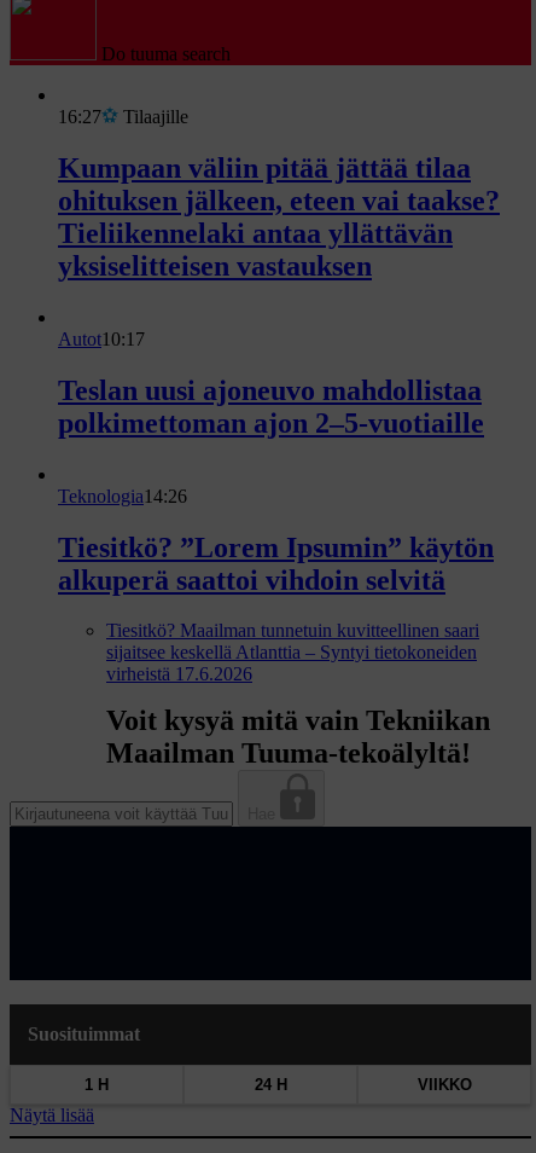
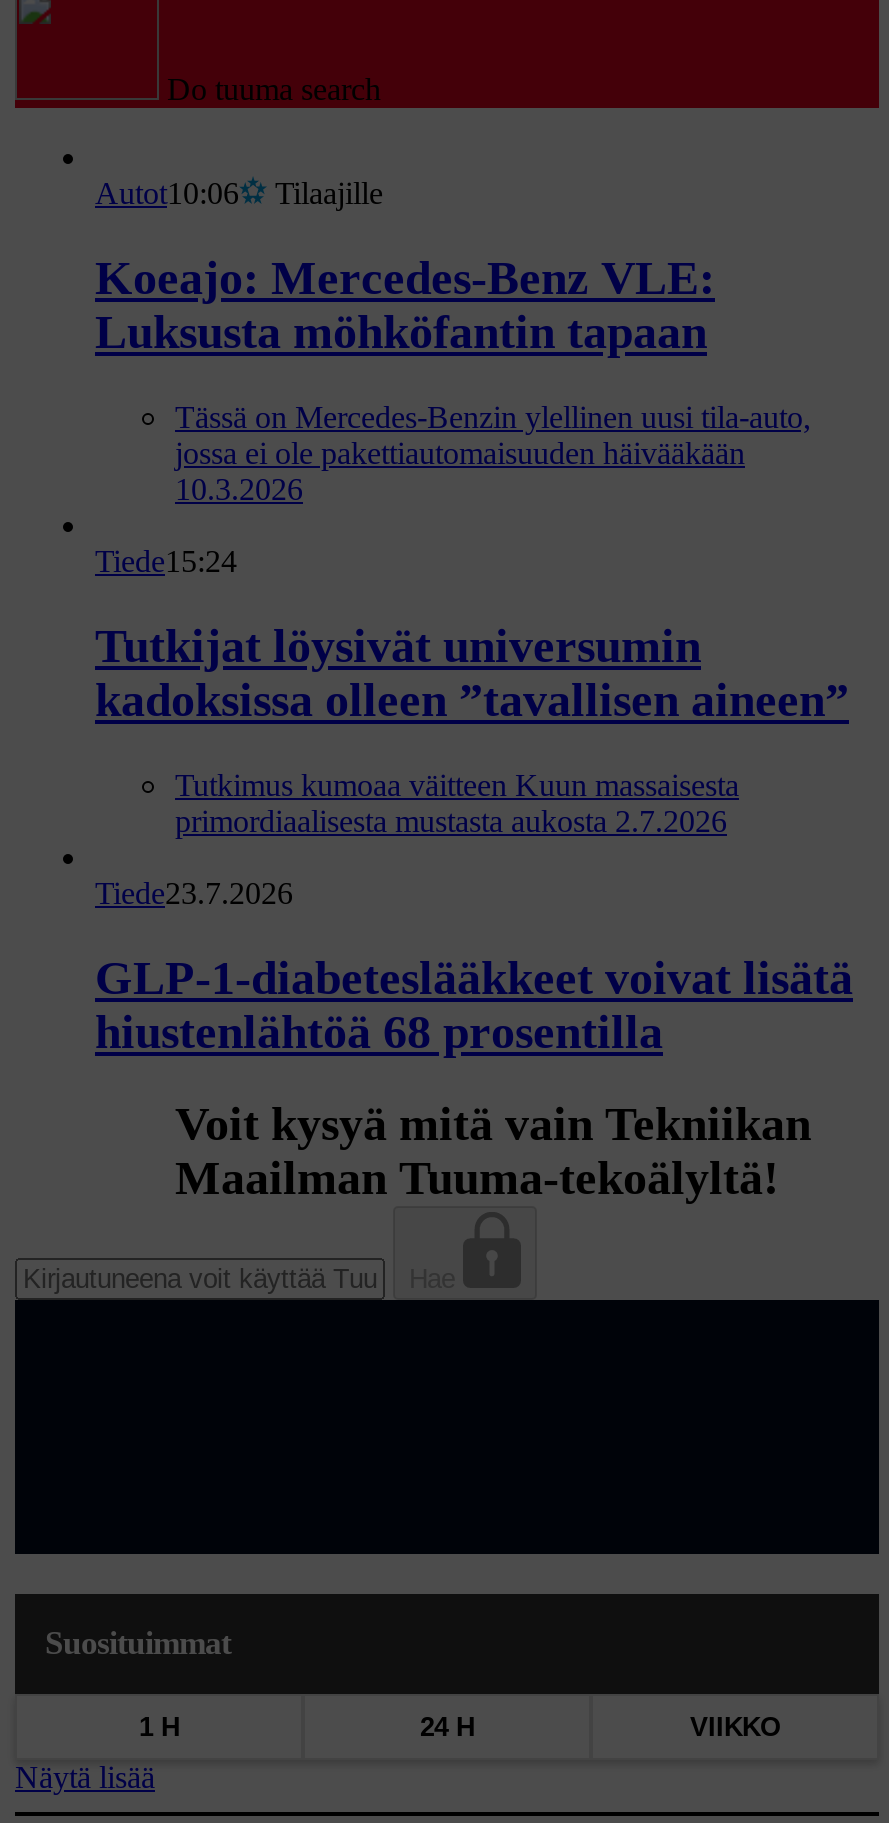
[58,106,101,127] 16:27 -> [95,176,239,210] Autot10:06
[58,152,500,685] Kumpaan väliin pitää jättää tilaa | ohituksen jälkeen, eteen vai taakse? | Tieliikennelaki antaa yllättävän | yksiselitteisen vastauksen | Autot10:17 | Teslan uusi ajoneuvo mahdollistaa | polkimettoman ajon 2–5-vuotiaille | Teknologia 14:26 | Tiesitkö? ”Lorem Ipsumin” käytön | alkuperä saattoi vihdoin selvitä | Tiesitkö? Maailman tunnetuin kuvitteellinen saari | sijaitsee keskellä Atlanttia – Syntyi tietokoneiden | virheistä 17.6.2026 -> [95,252,853,1057] Koeajo: Mercedes-Benz VLE: | Luksusta möhköfantin tapaan | Tässä on Mercedes-Benzin ylellinen uusi tila-auto, | jossa ei ole pakettiautomaisuuden häivääkään | 10.3.2026 | Tiede15:24 | Tutkijat löysivät universumin | kadoksissa olleen ”tavallisen aineen” | Tutkimus kumoaa väitteen Kuun massaisesta | primordiaalisesta mustasta aukosta 2.7.2026 | Tiede23.7.2026 | GLP-1-diabeteslääkkeet voivat lisätä | hiustenlähtöä 68 prosentilla

